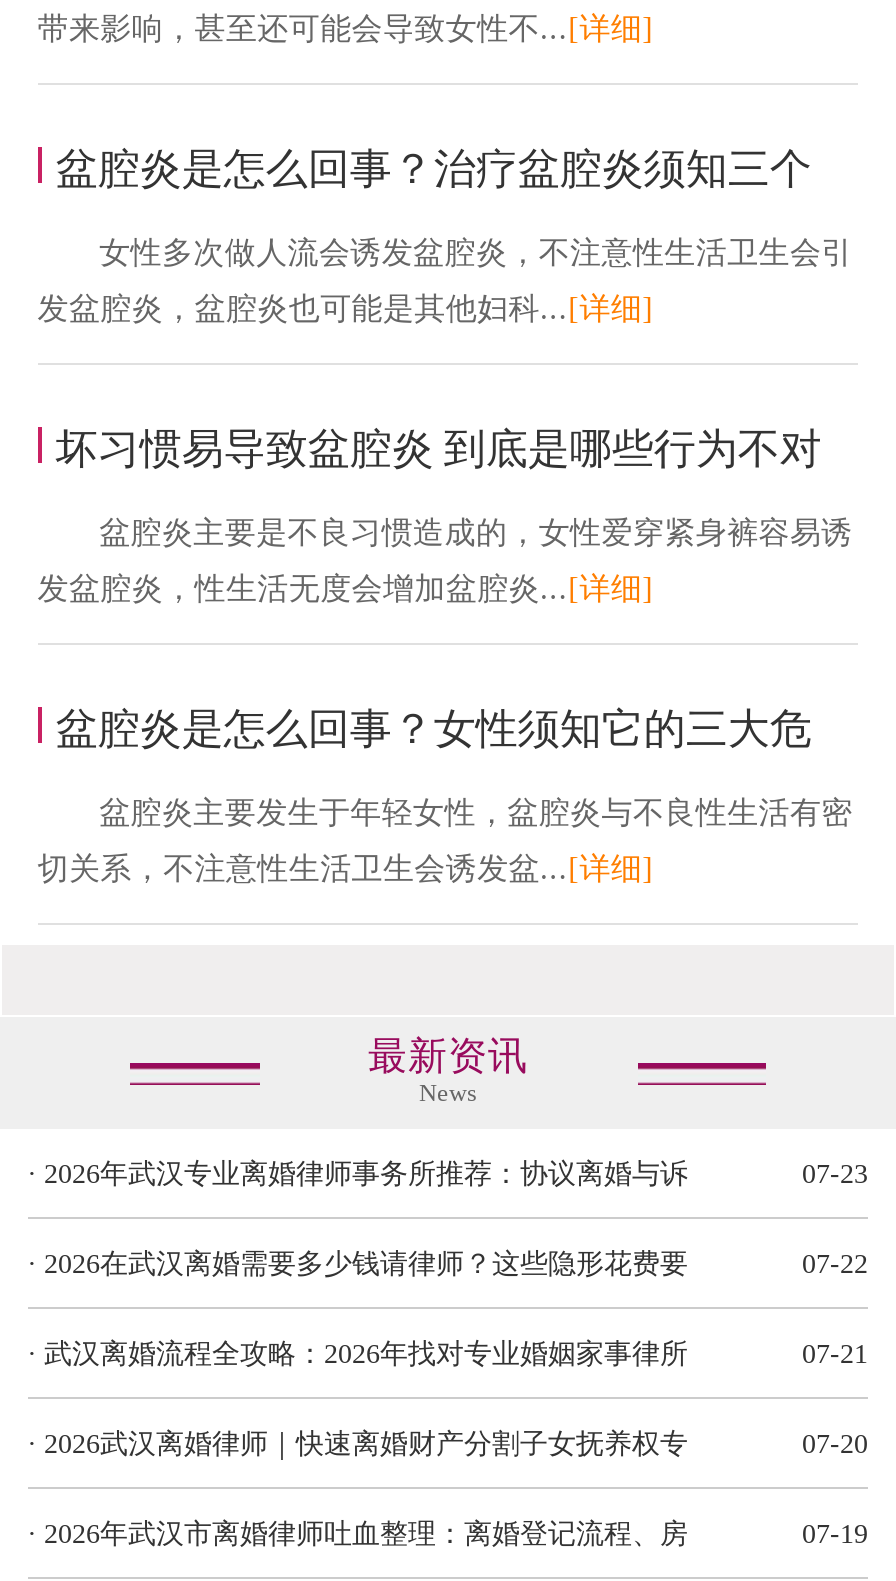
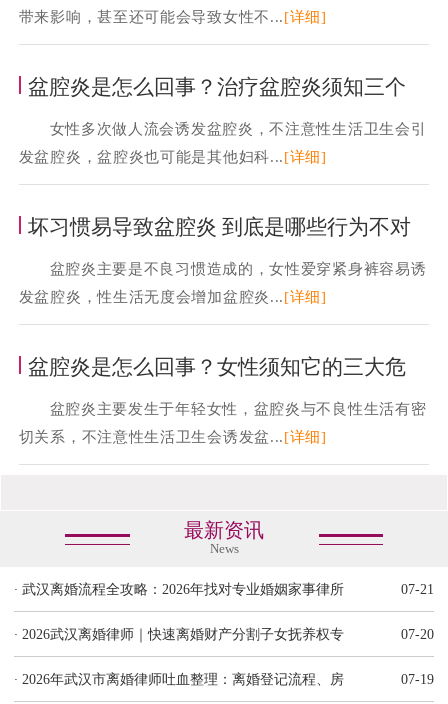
[28,1159,868,1279] · 2026年武汉专业离婚律师事务所推荐：协议离婚与诉 | 07-23 | · 2026在武汉离婚需要多少钱请律师？这些隐形花费要 | 07-22 -> none

